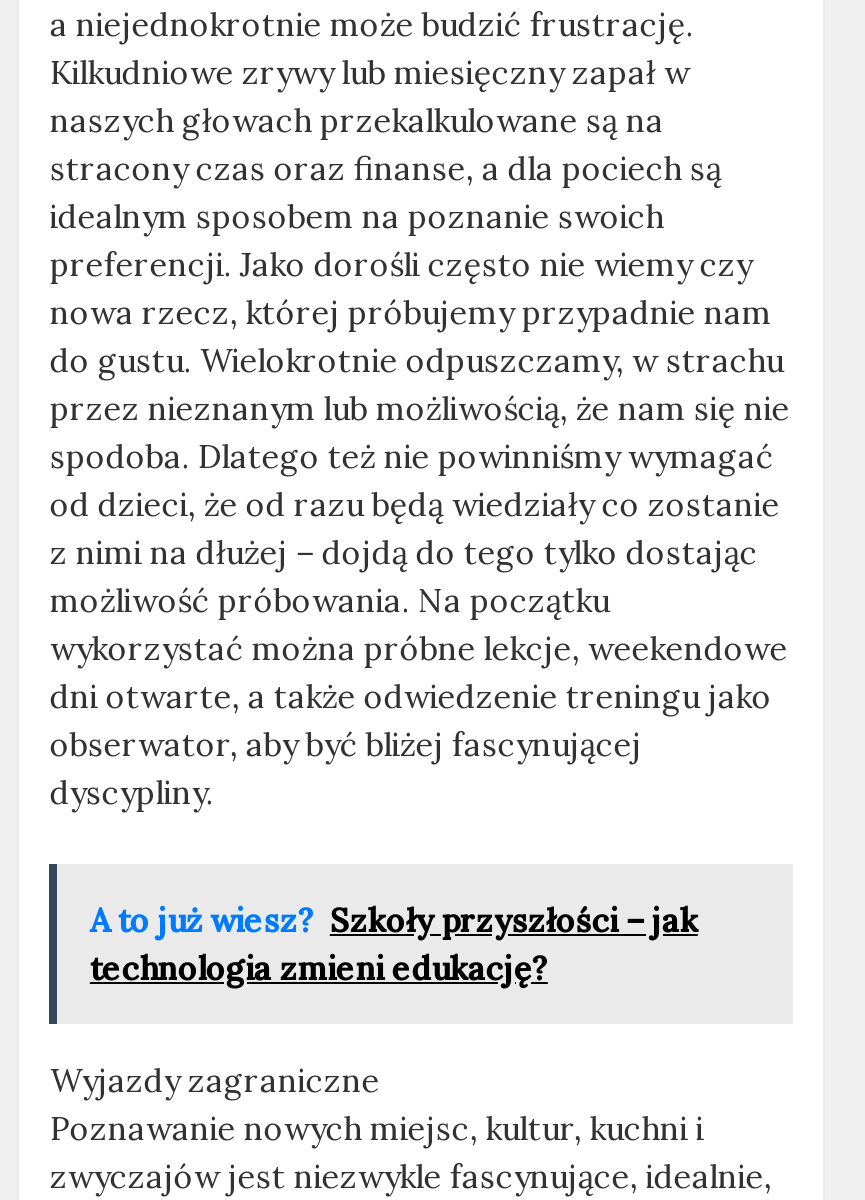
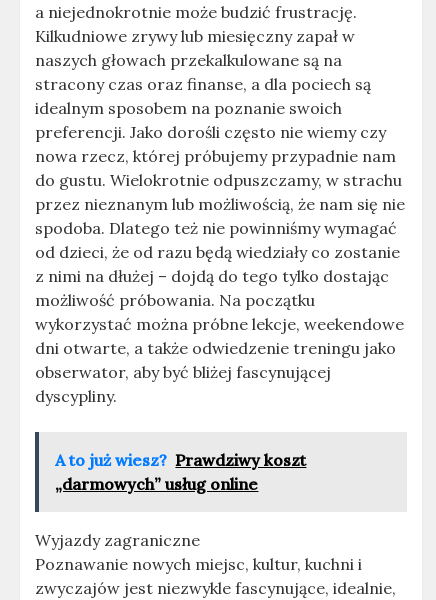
[90,900,698,988] A to już wiesz? Szkoły przyszłości – jak | technologia zmieni edukację? -> [55,450,306,494] A to już wiesz? Prawdziwy koszt | „darmowych” usług online

